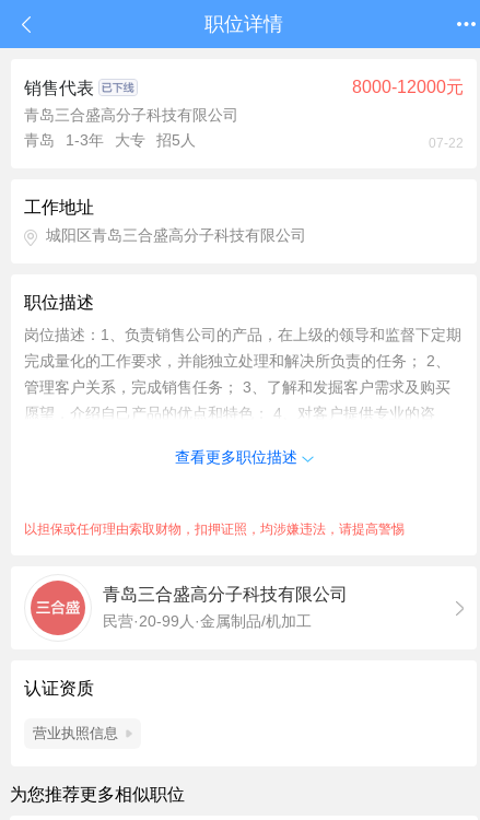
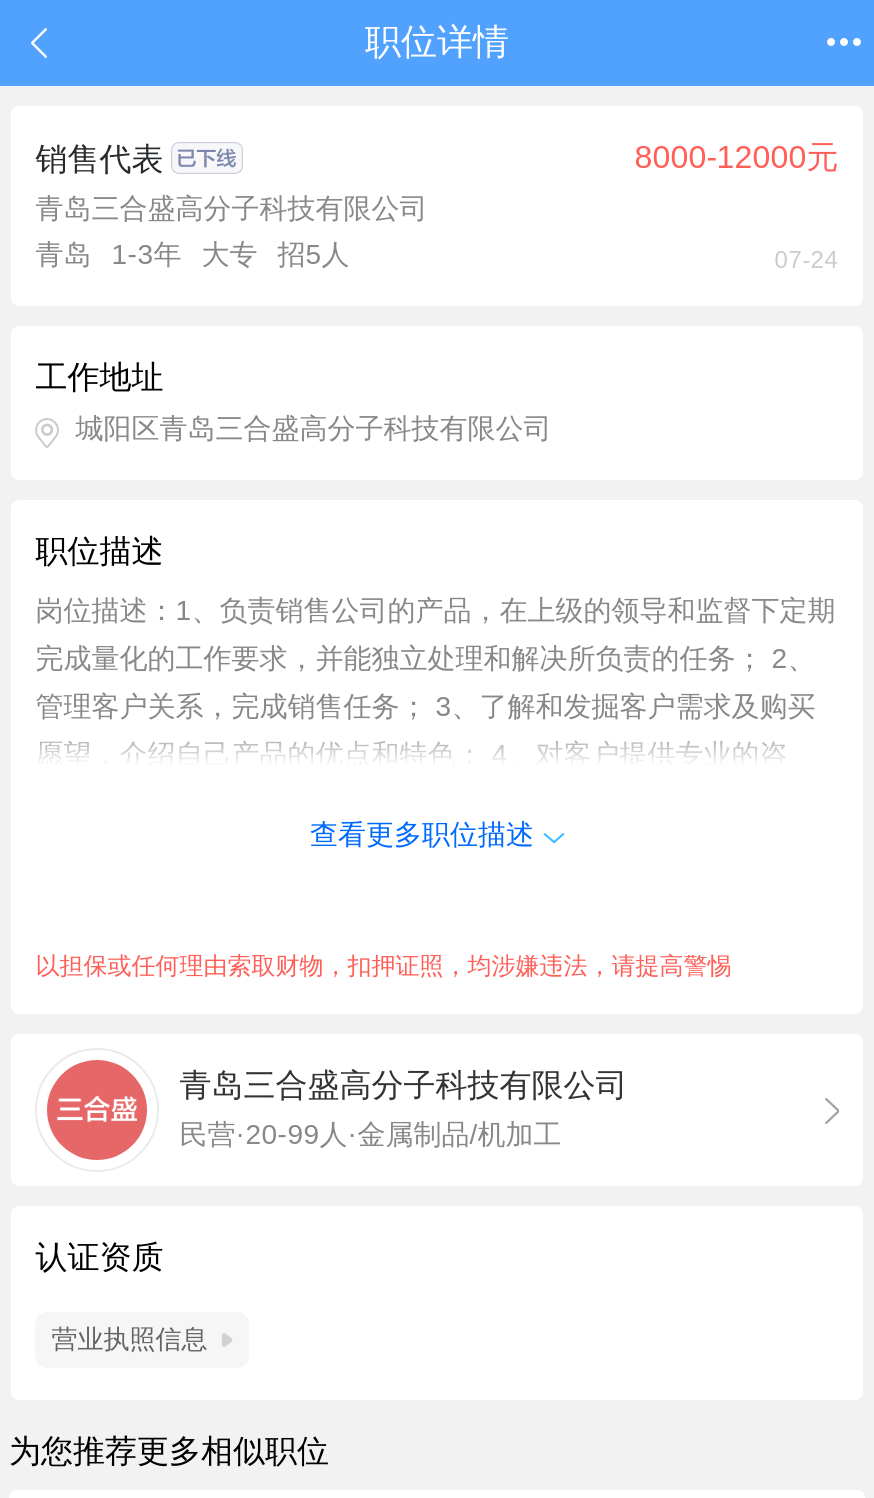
[428,136,463,151] 07-22 -> [775,246,839,274] 07-24

